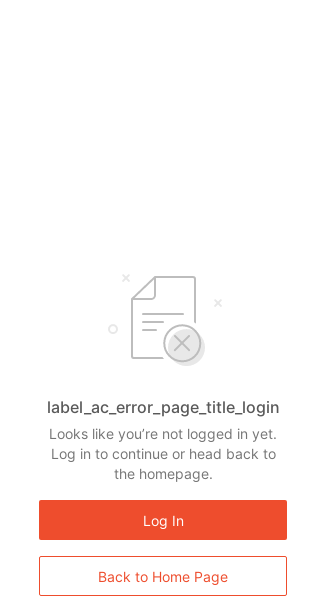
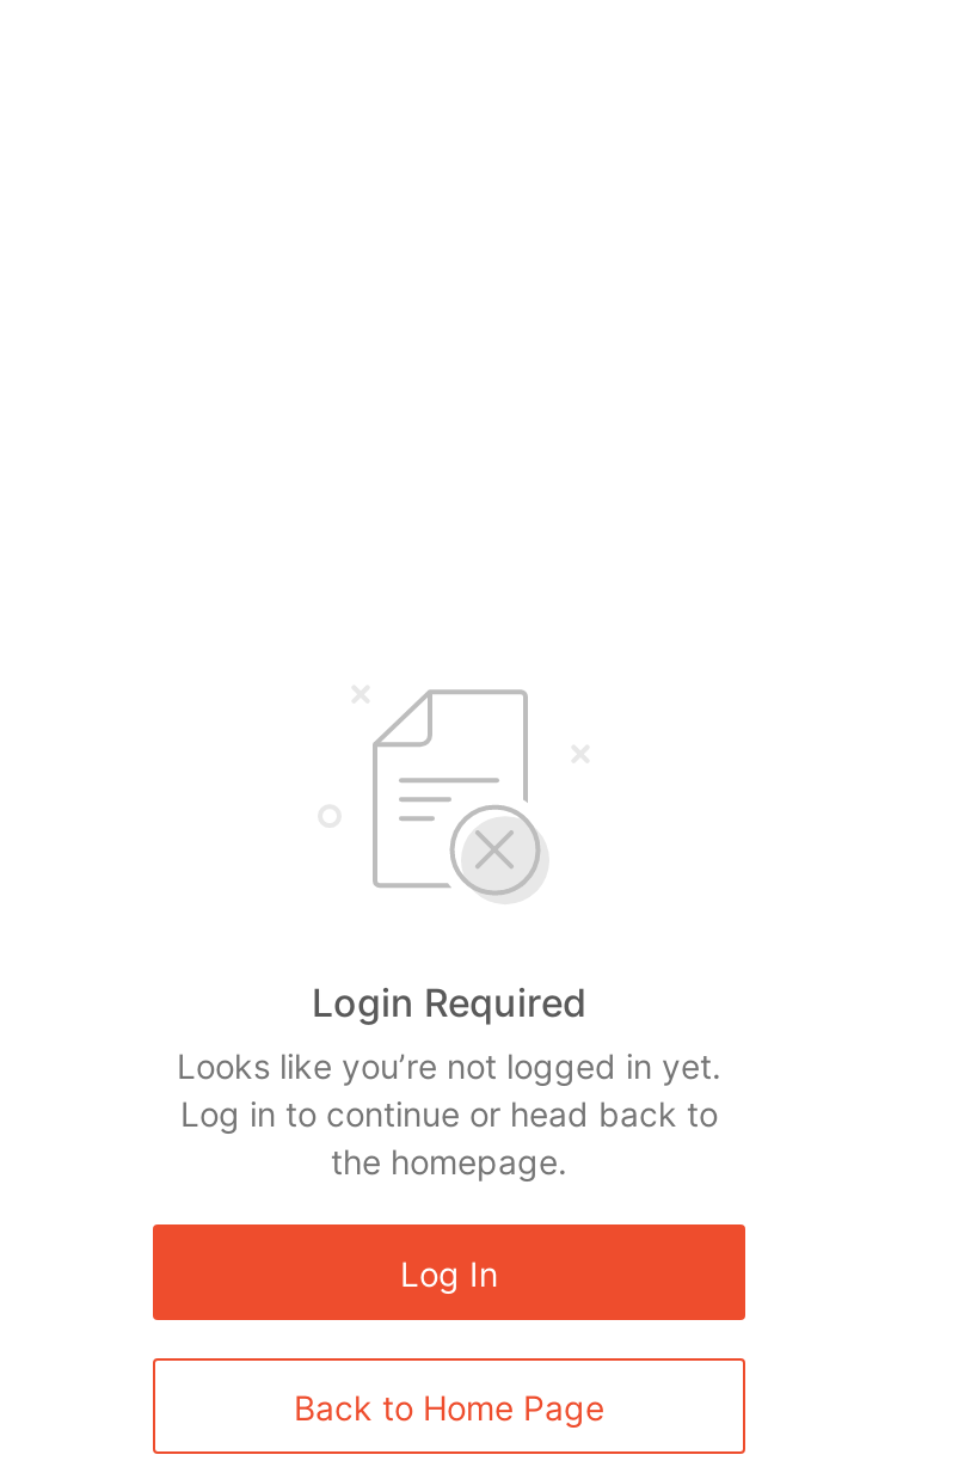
[46,397,279,417] label_ac_error_page_title_login -> [312,978,586,1026] Login Required

